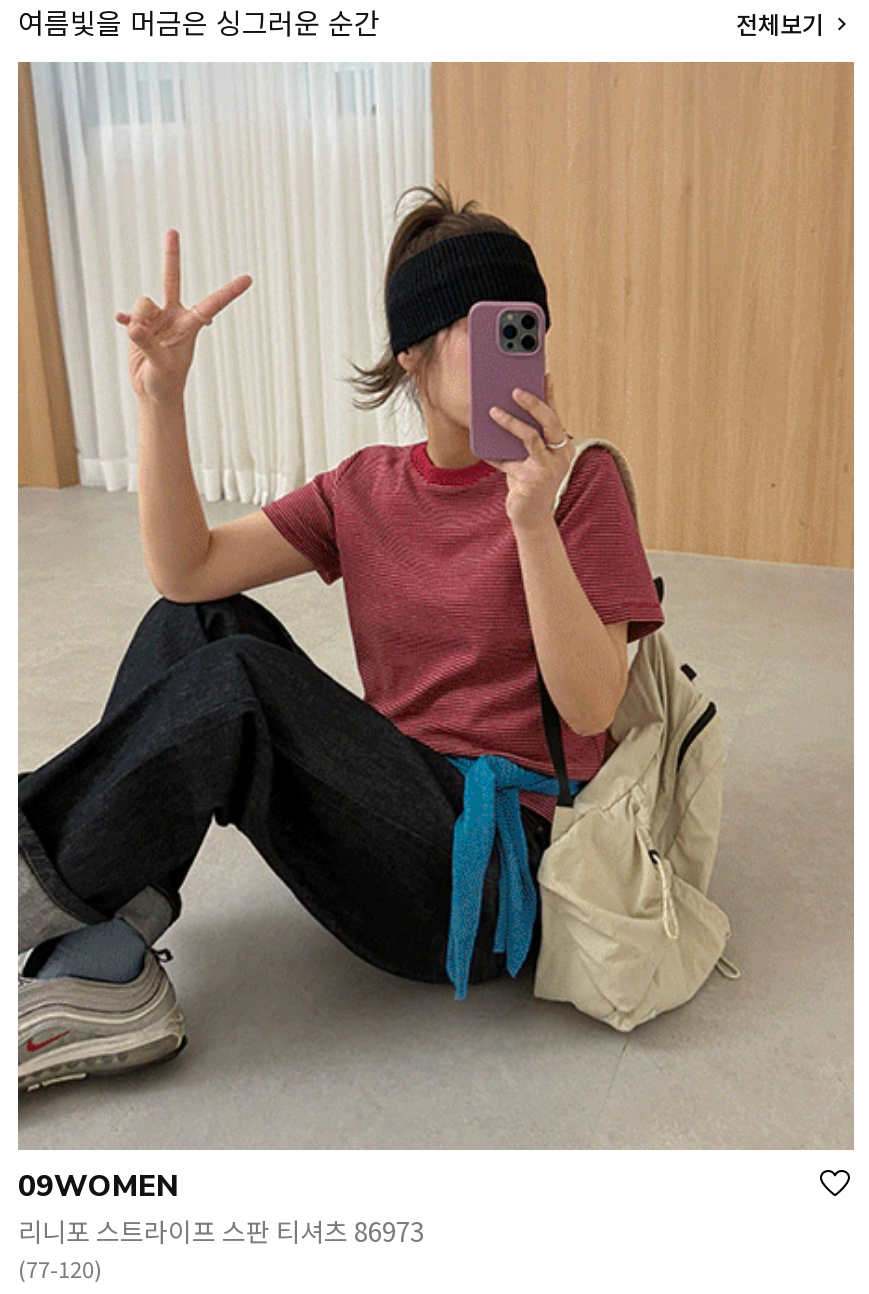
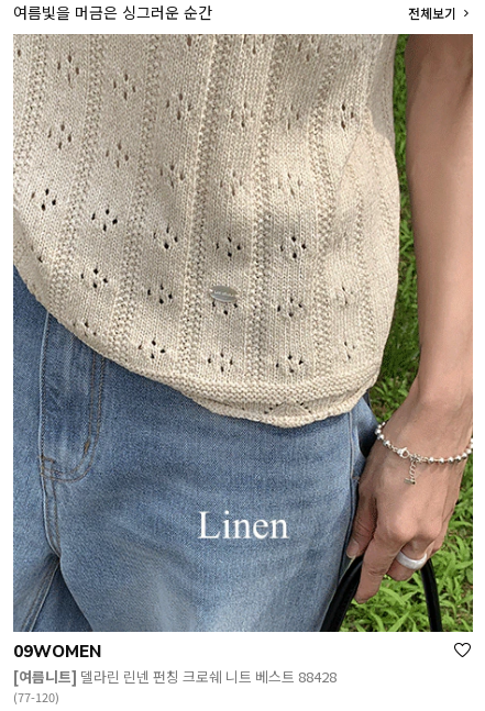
[16,60,854,1251] [image] | 리니포 스트라이프 스판 티셔츠 86973 -> [12,33,474,687] [image] | [여름니트] 델라린 린넨 펀칭 크로쉐 니트 베스트 88428

